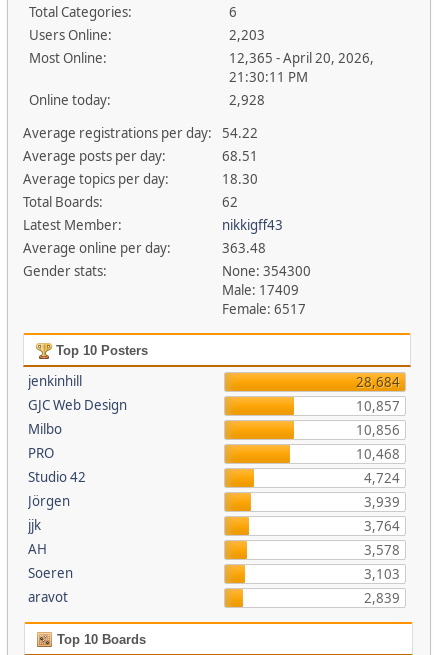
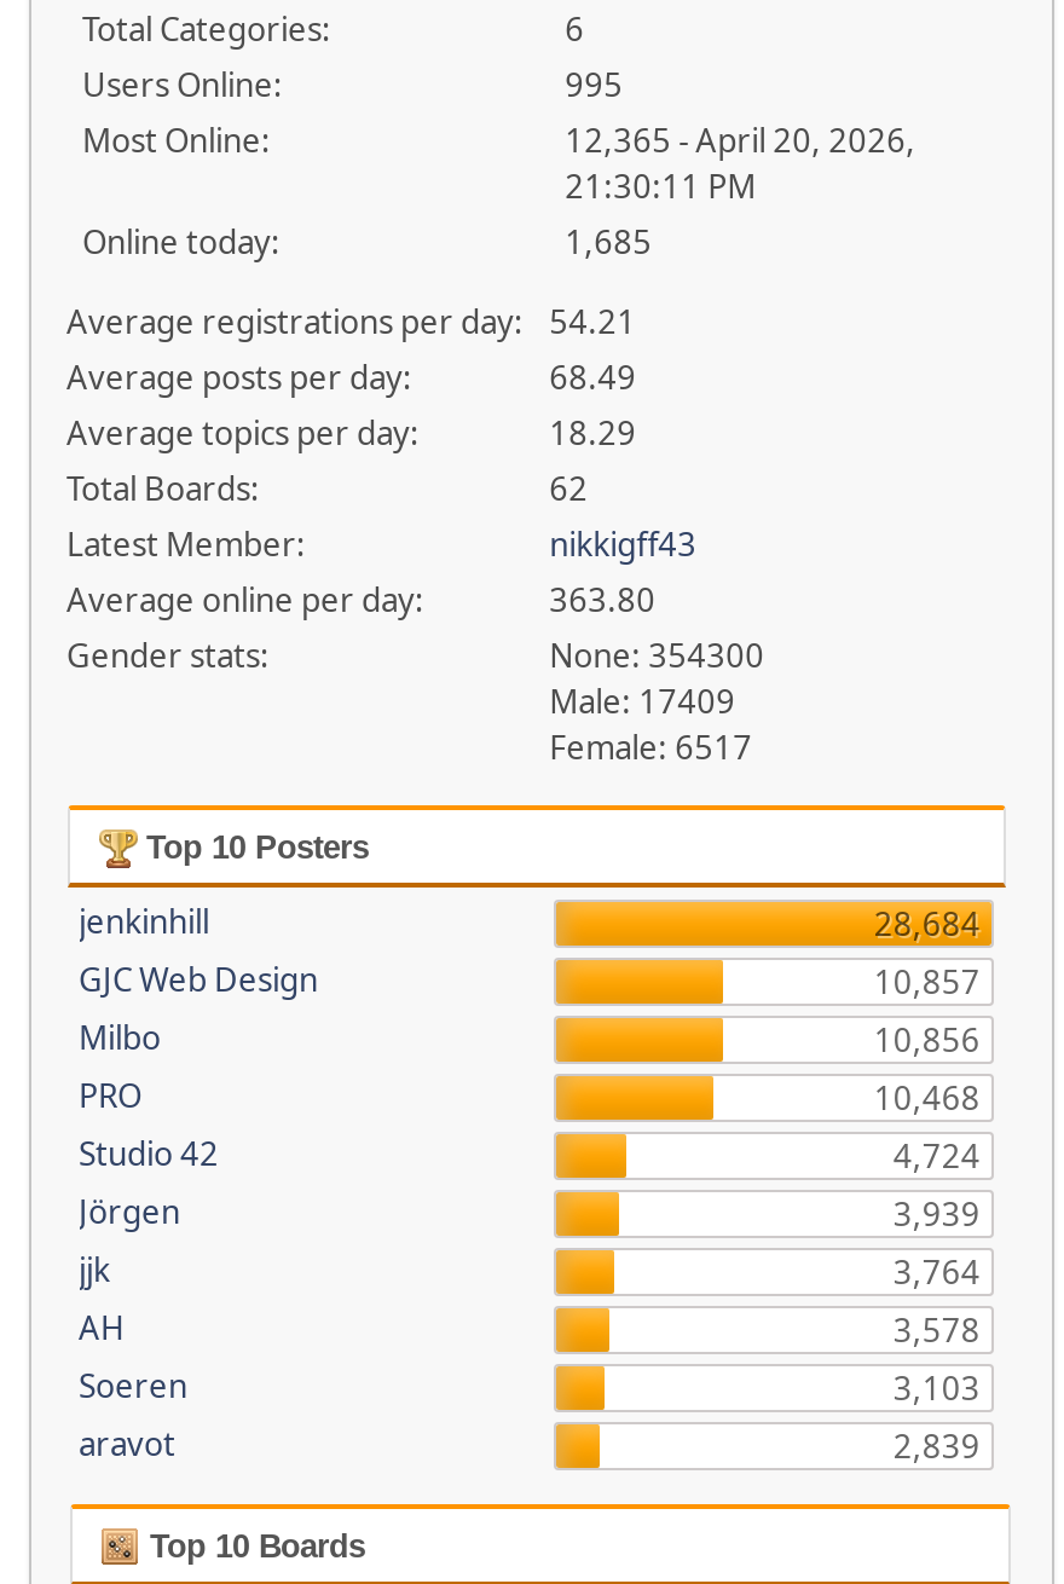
[229,26,265,44] 2,203 -> [565,63,623,106] 995
[229,91,265,109] 2,928 -> [565,220,652,264] 1,685
[22,124,258,142] Average registrations per day: 54.22 -> [66,300,636,343] Average registrations per day: 54.21
[222,147,258,165] 68.51 -> [549,355,636,399] 68.49
[222,170,258,188] 18.30 -> [549,411,636,455] 18.29
[222,239,266,257] 363.48 -> [549,578,656,622] 363.80

